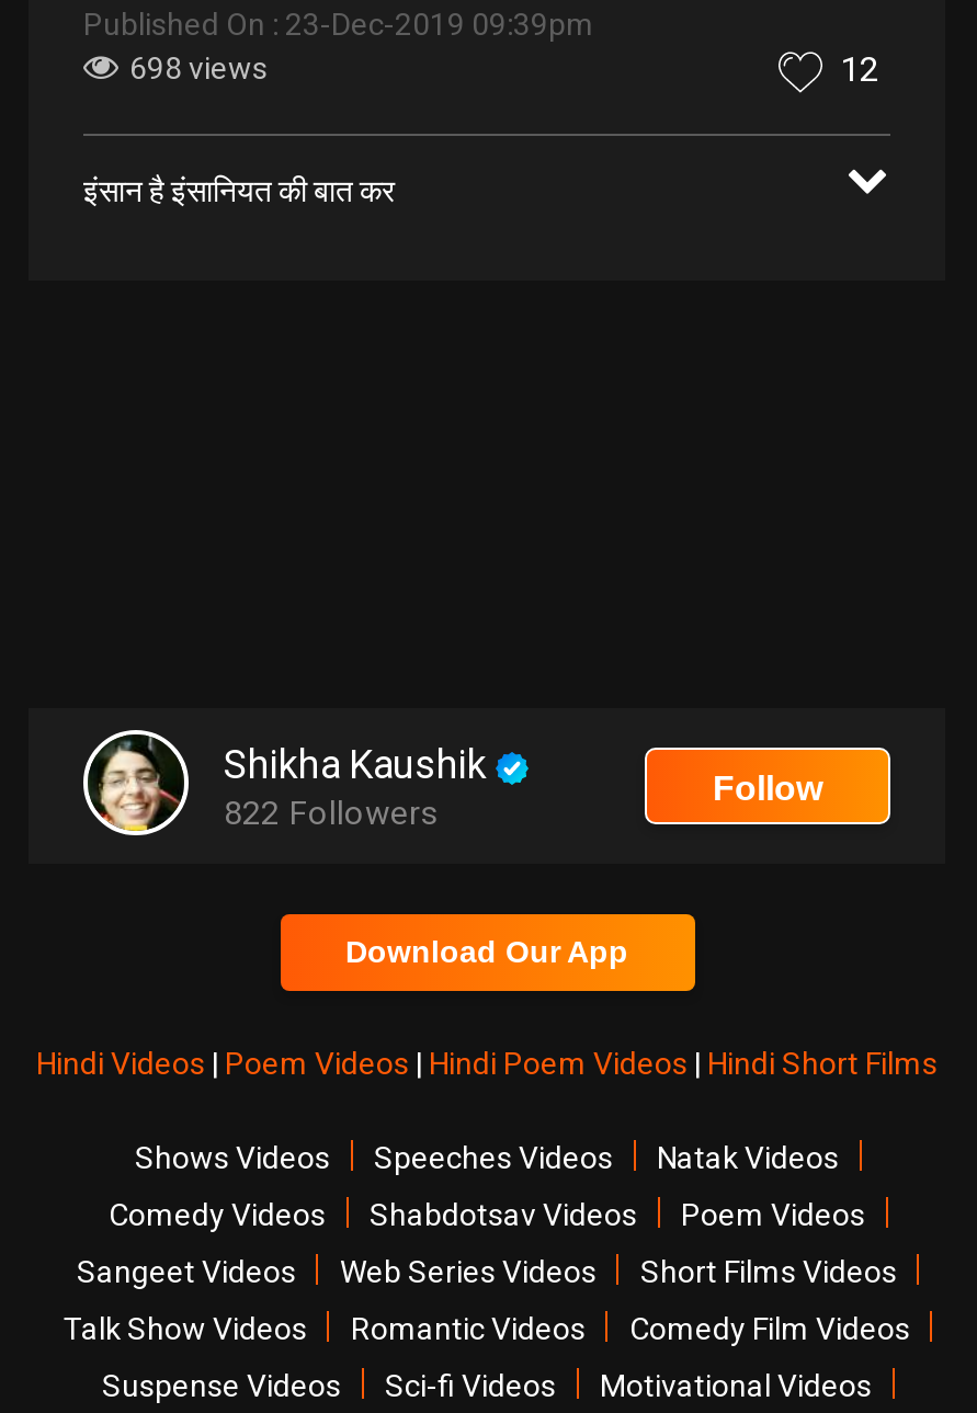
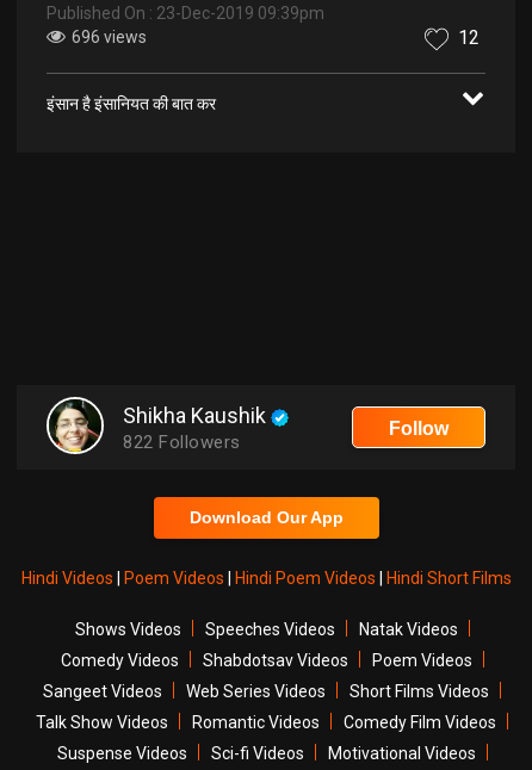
[129,50,268,86] 698 views -> [72,27,147,46] 696 views

